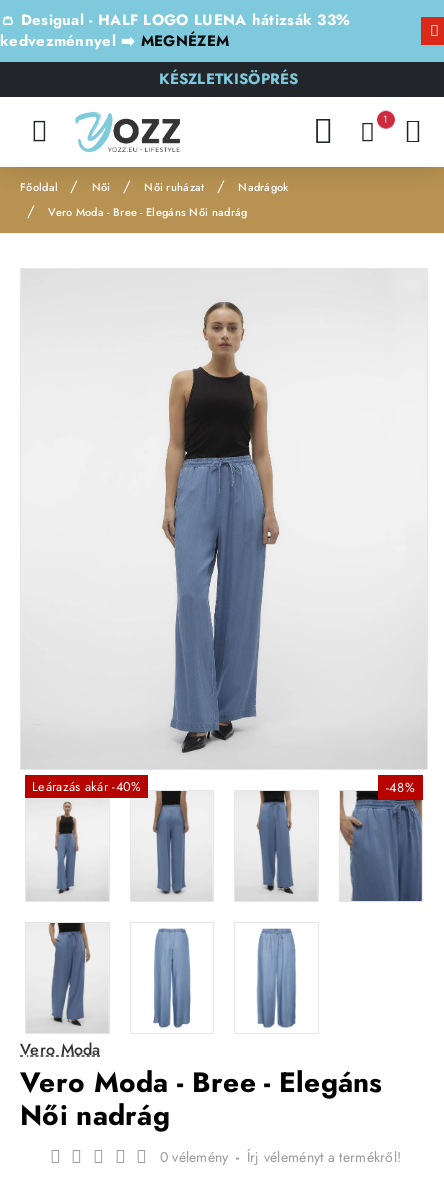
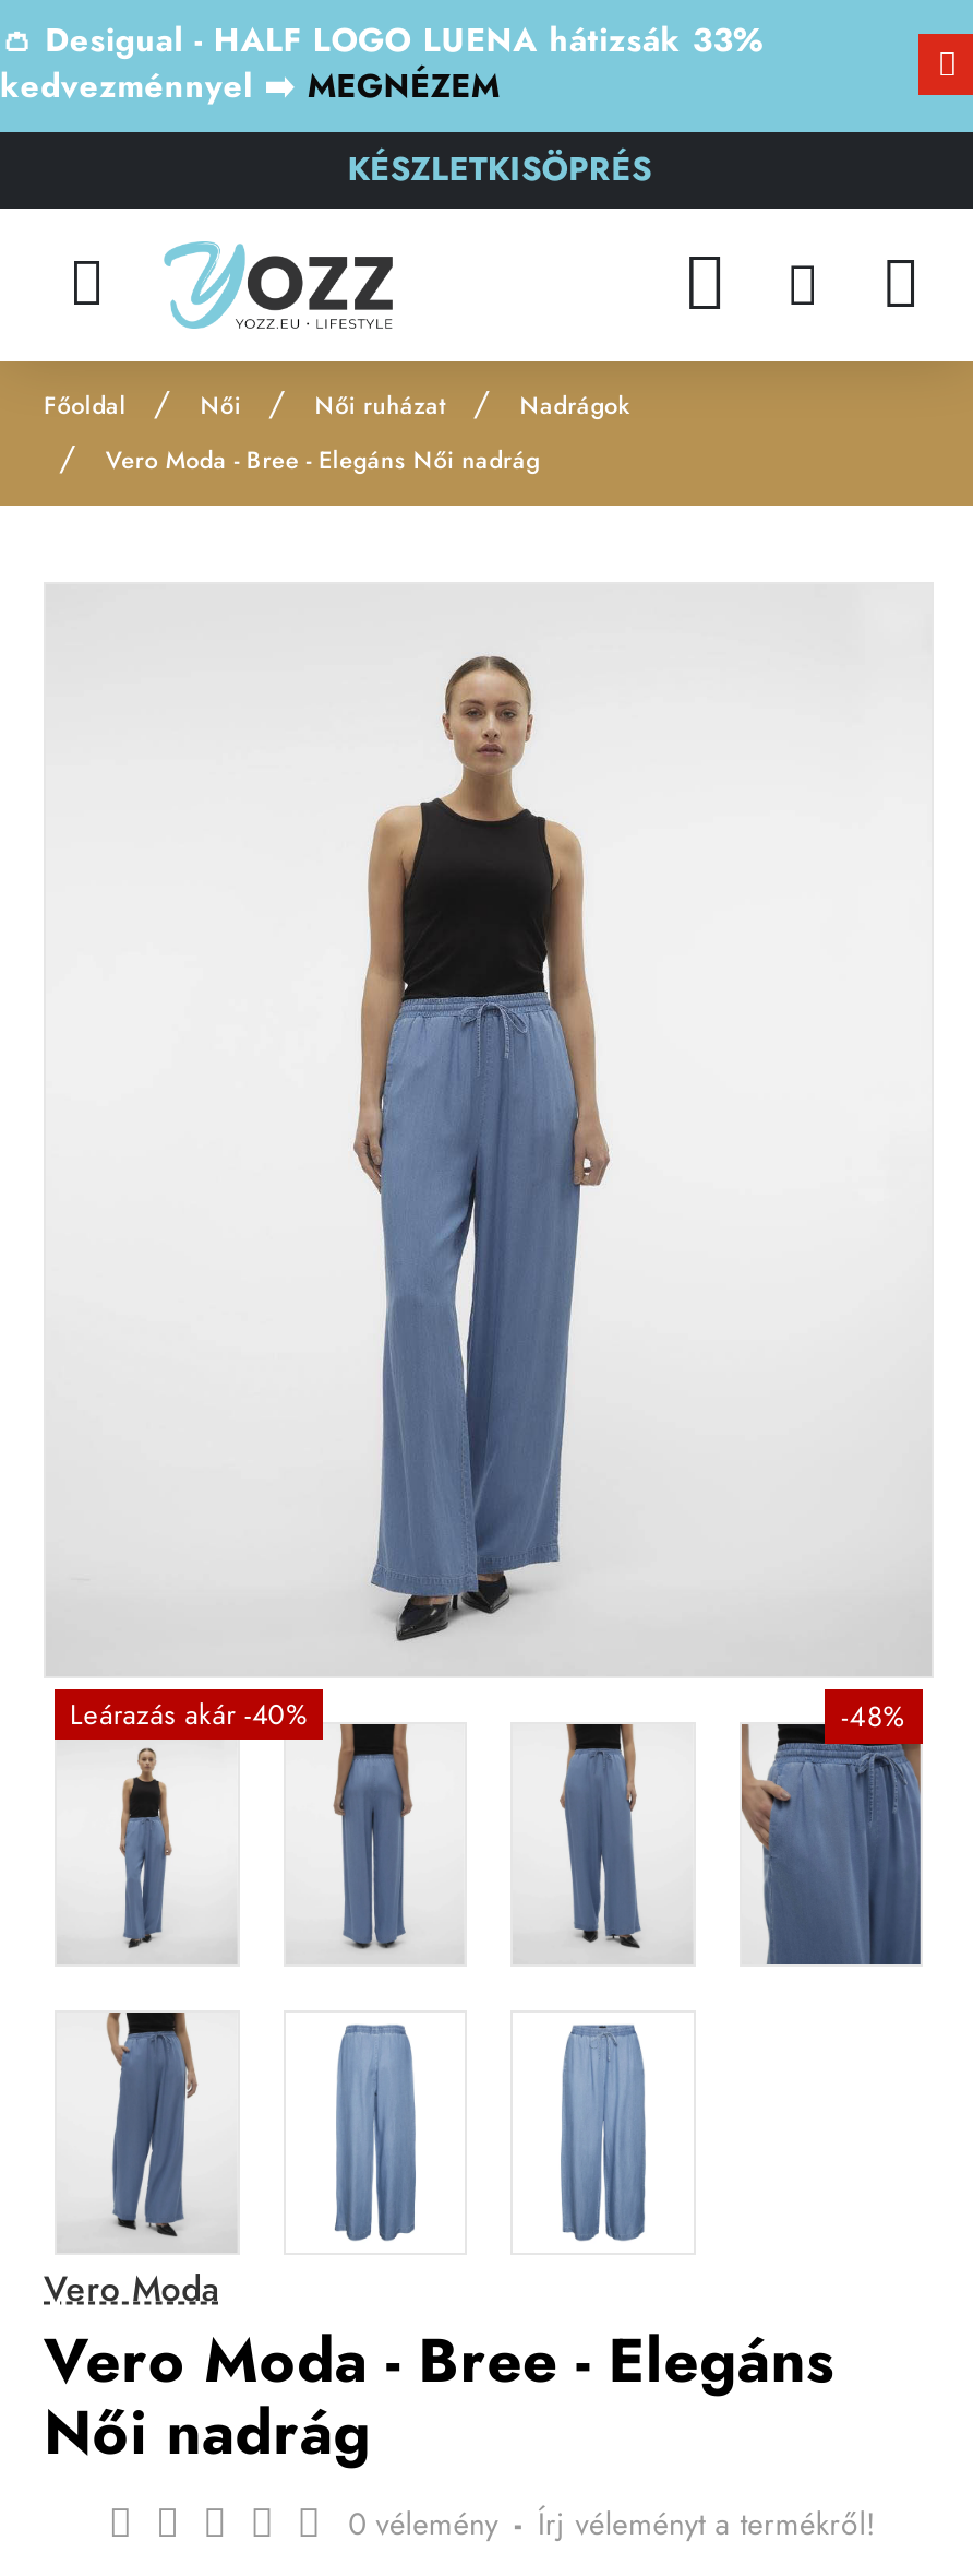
[383,112,389,127] 1 -> none

